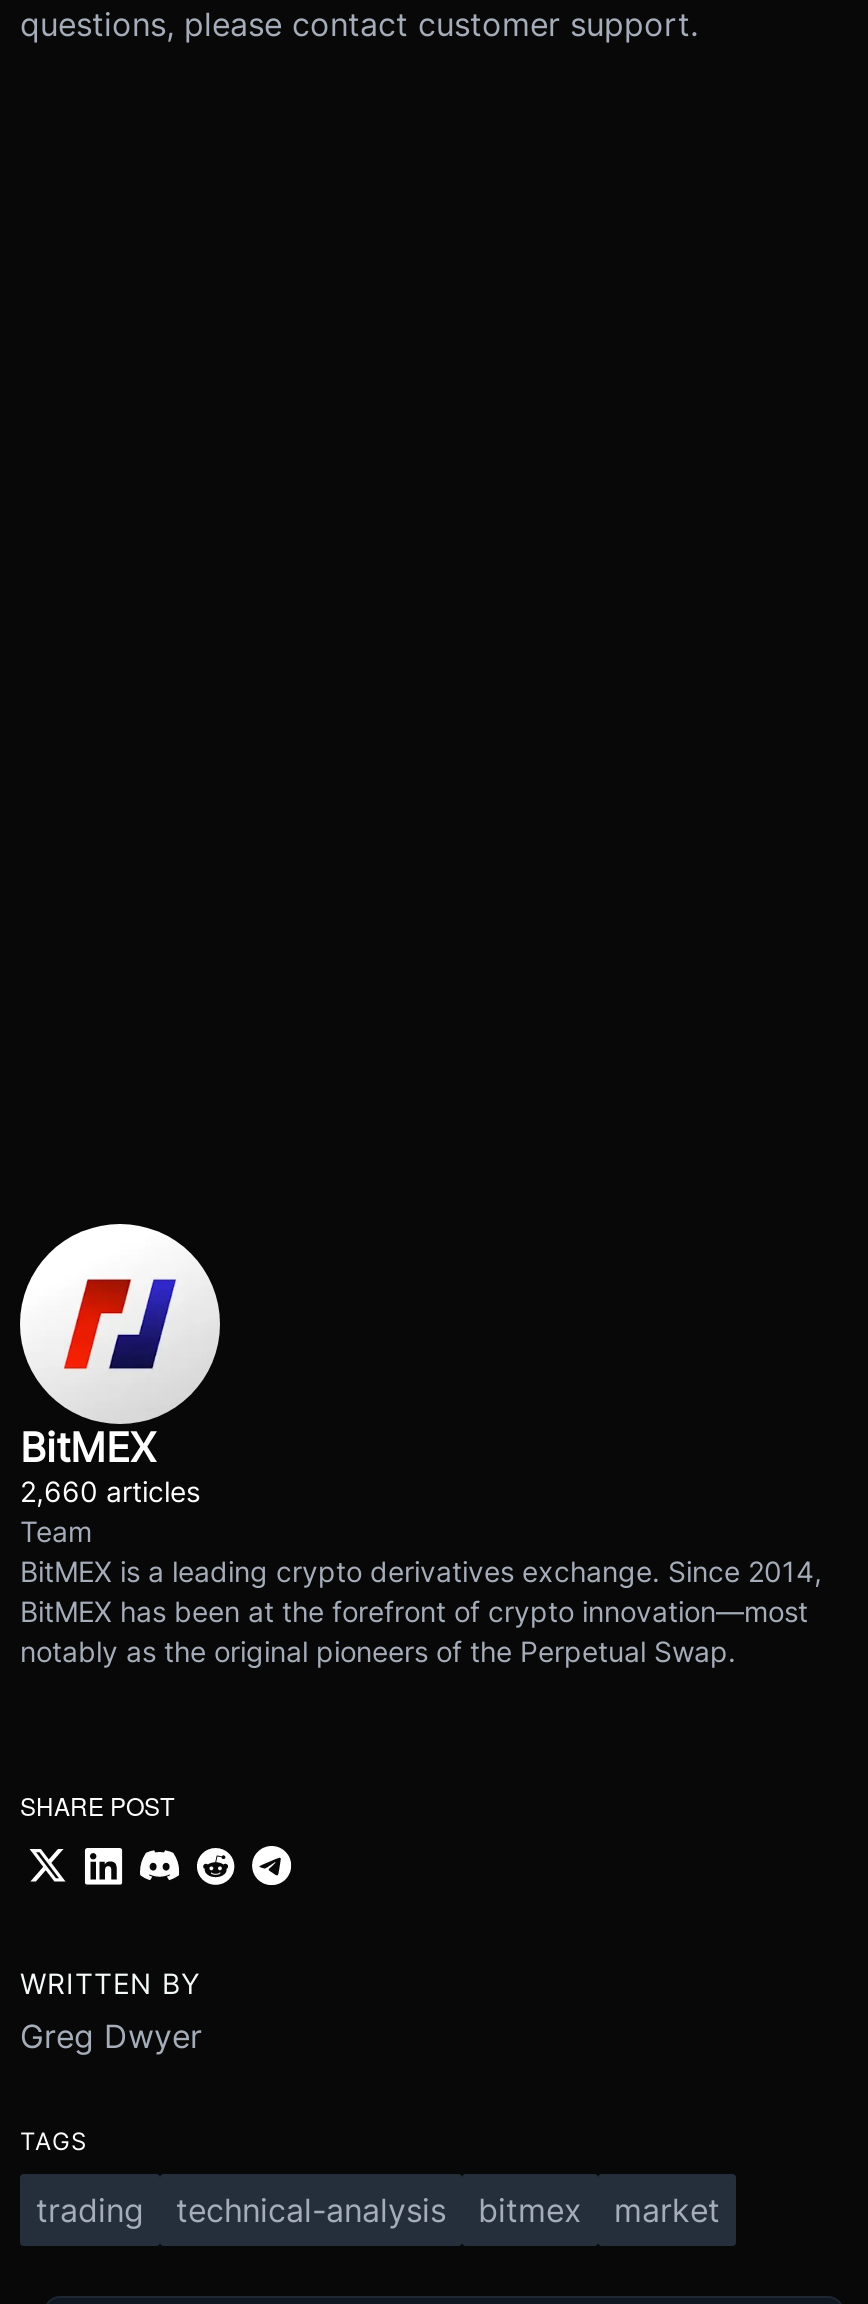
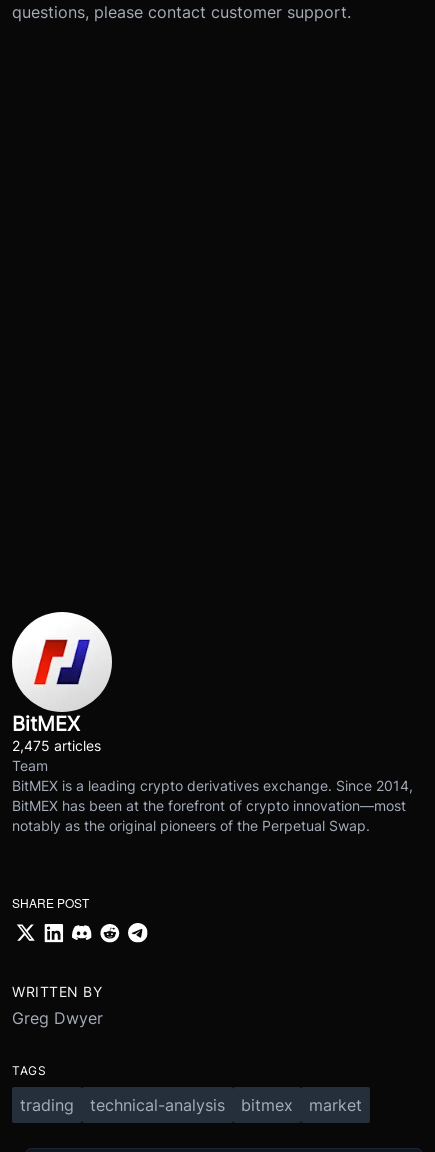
[20,1475,200,1509] 2,660 articles -> [12,737,101,754] 2,475 articles

